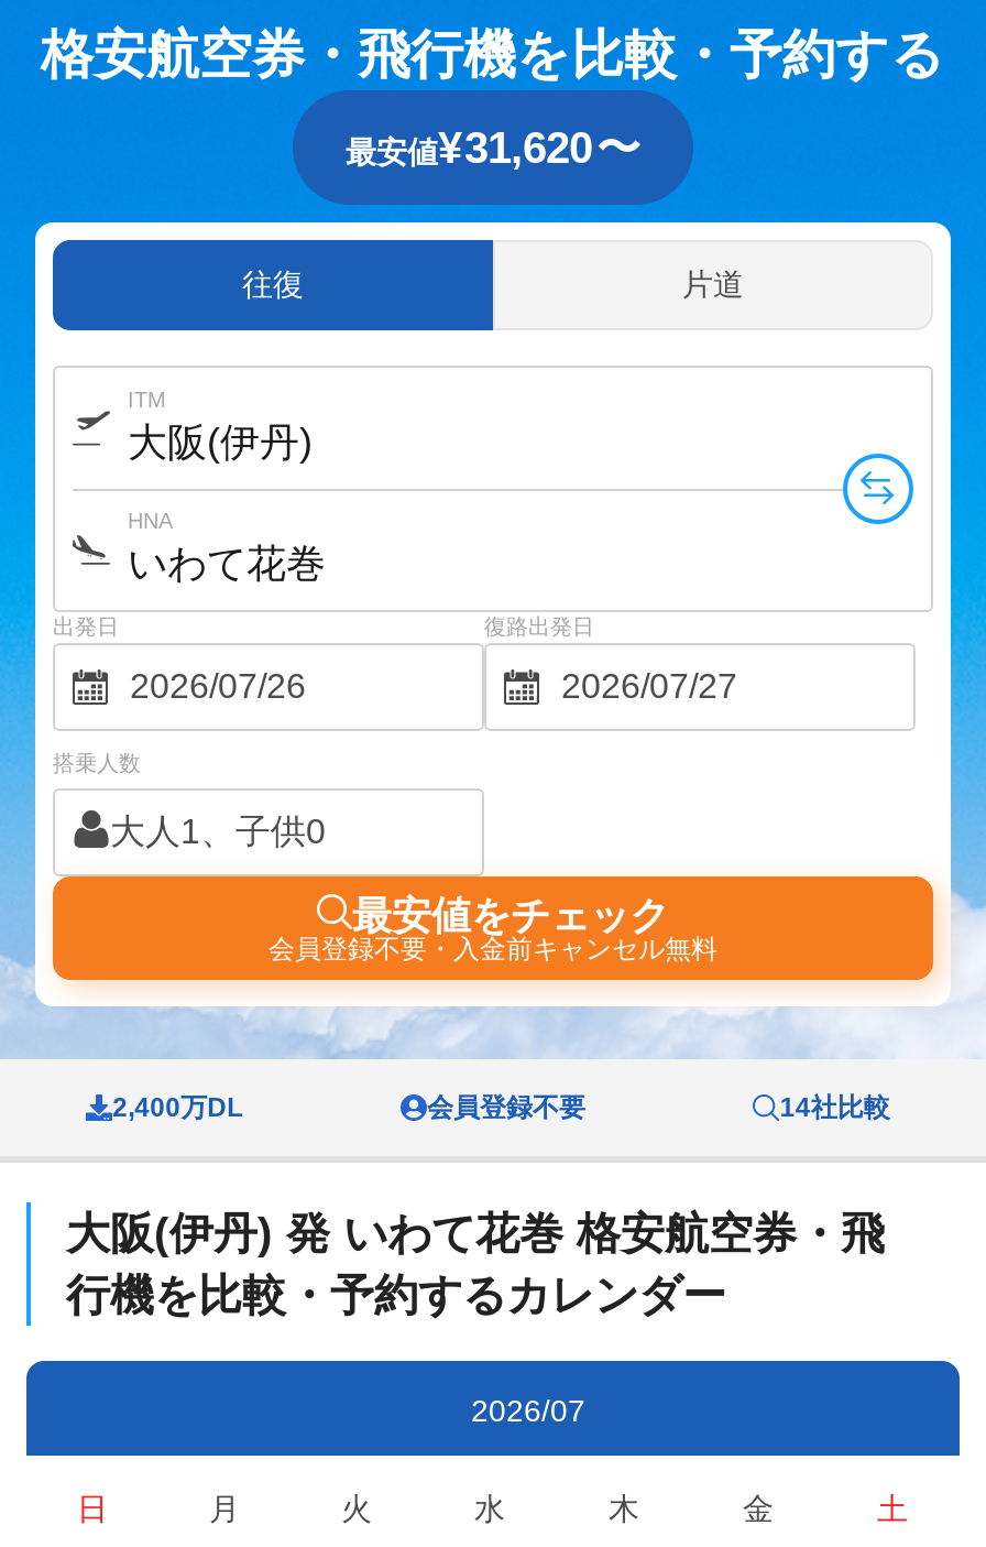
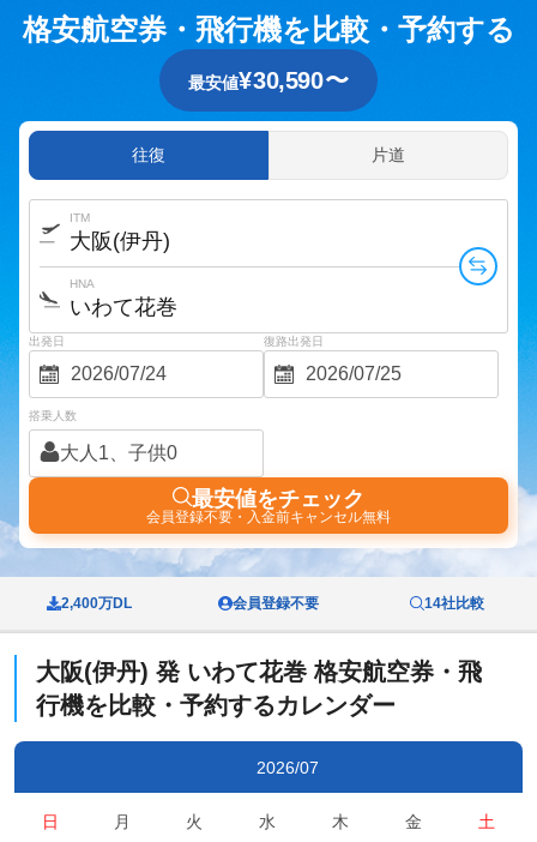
[346,123,640,172] 最安値¥31,620 〜 -> [188,67,349,94] 最安値¥30,590 〜

